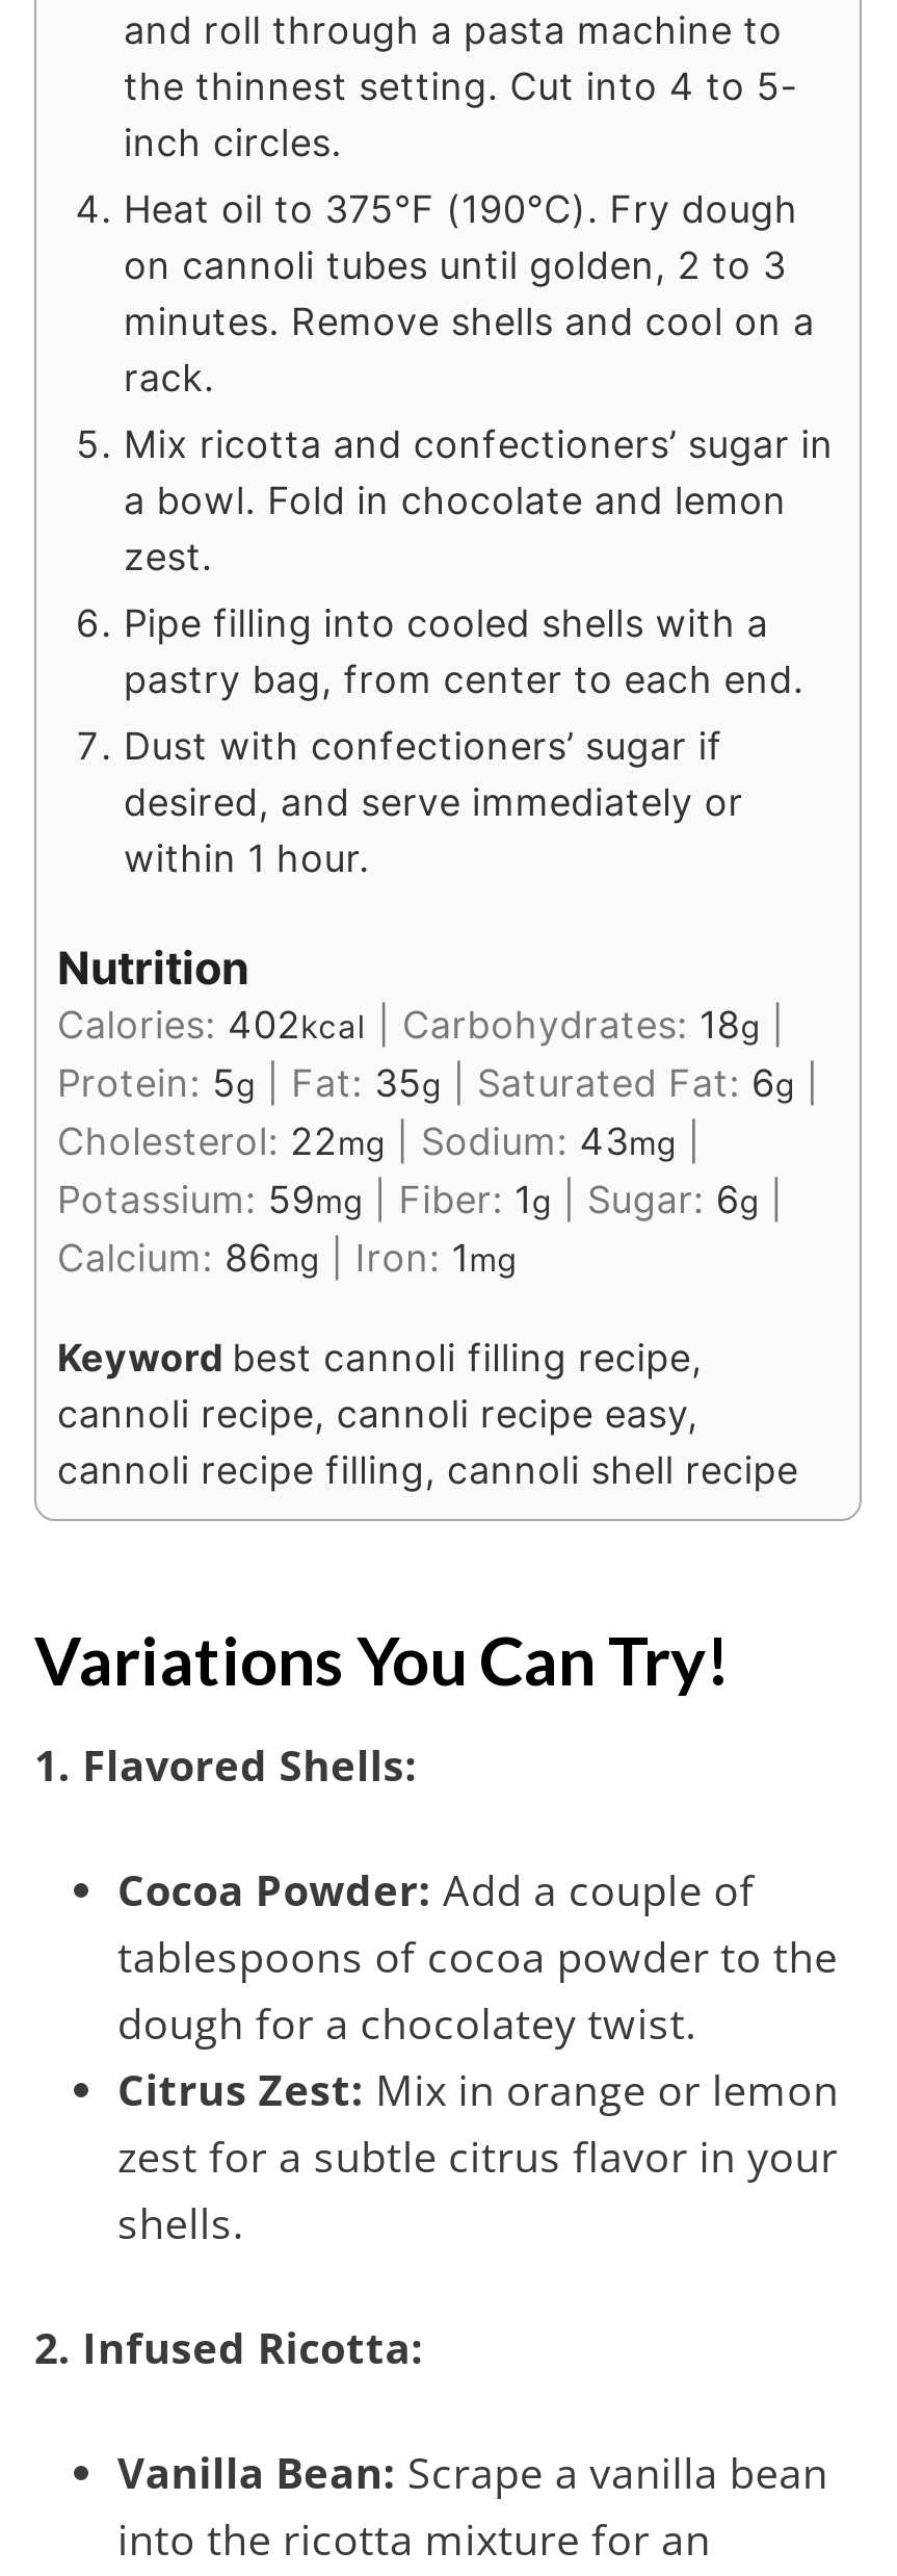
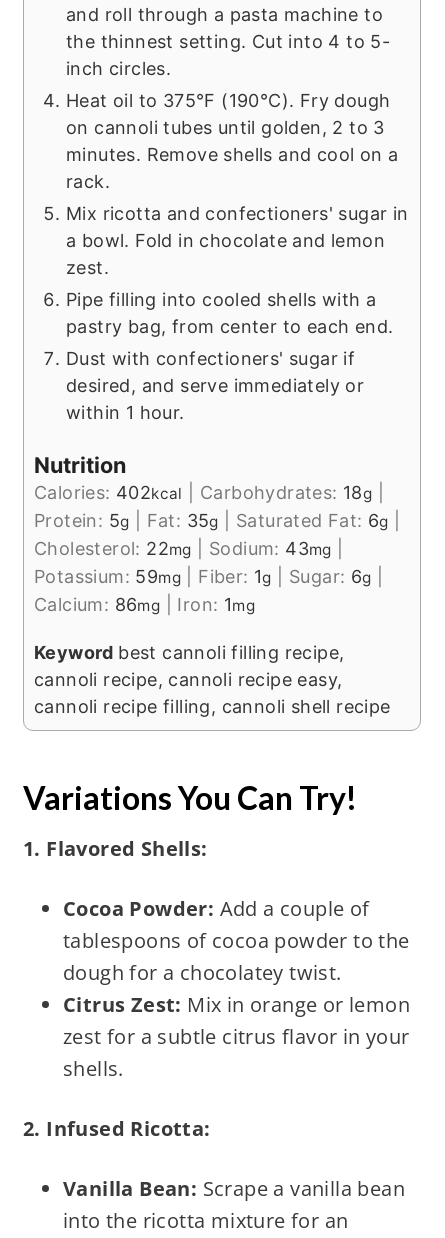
[124,421,834,465] Mix ricotta and confectioners’ sugar in -> [66,202,409,223] Mix ricotta and confectioners' sugar in
[124,723,723,767] Dust with confectioners’ sugar if -> [66,347,355,368] Dust with confectioners' sugar if

